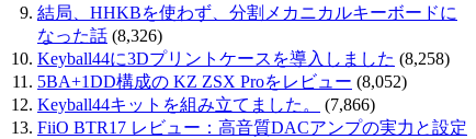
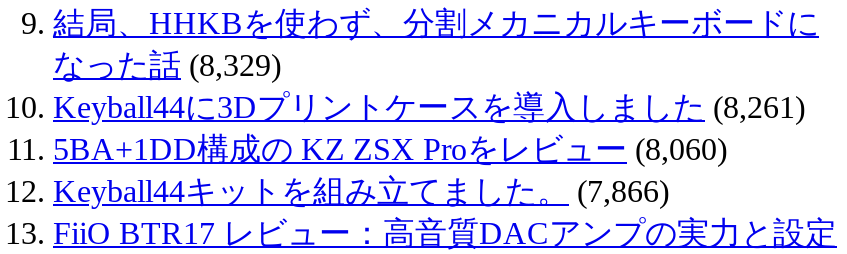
[37,26,162,44] なった話 (8,326) -> [53,47,281,81] なった話 (8,329)
[37,49,450,67] Keyball44に3Dプリントケースを導入しました (8,258) -> [53,89,805,123] Keyball44に3Dプリントケースを導入しました (8,261)
[37,72,407,90] 5BA+1DD構成の KZ ZSX Proをレビュー (8,052) -> [53,131,727,165] 5BA+1DD構成の KZ ZSX Proをレビュー (8,060)

